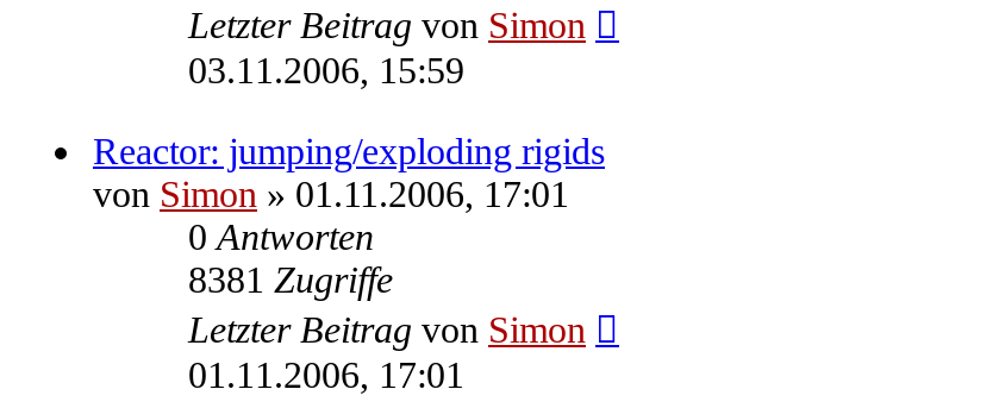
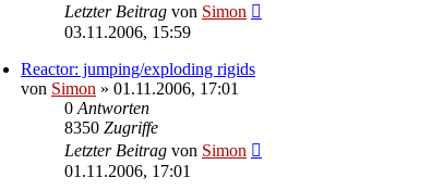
[188,259,393,300] 8381 Zugriffe -> [64,118,158,137] 8350 Zugriffe

